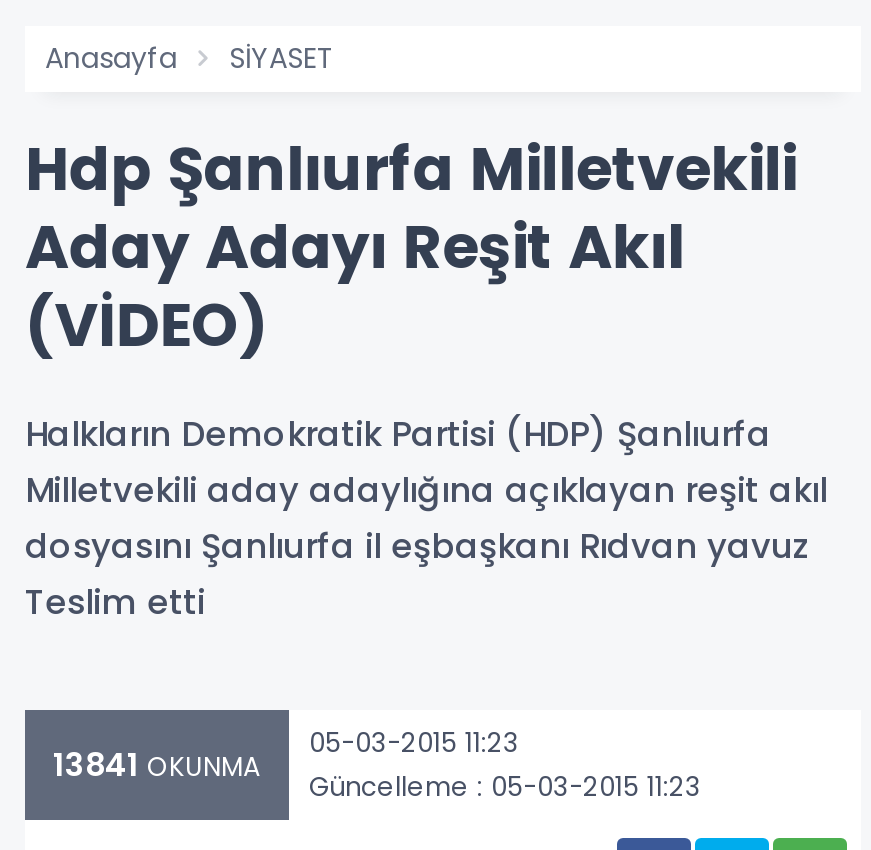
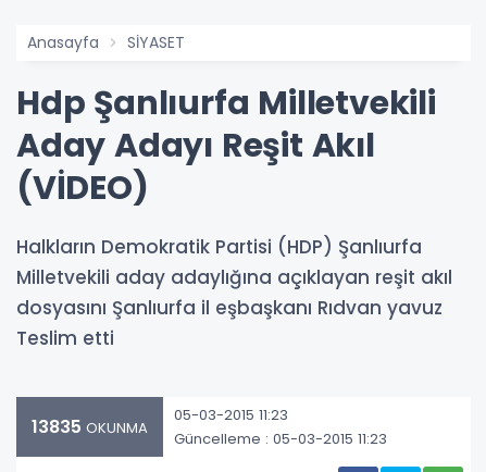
[53,724,701,806] 13841 OKUNMA 05-03-2015 11:23 Güncelleme : 05-03-2015 11:23 -> [32,404,387,449] 13835 OKUNMA 05-03-2015 11:23 Güncelleme : 05-03-2015 11:23

